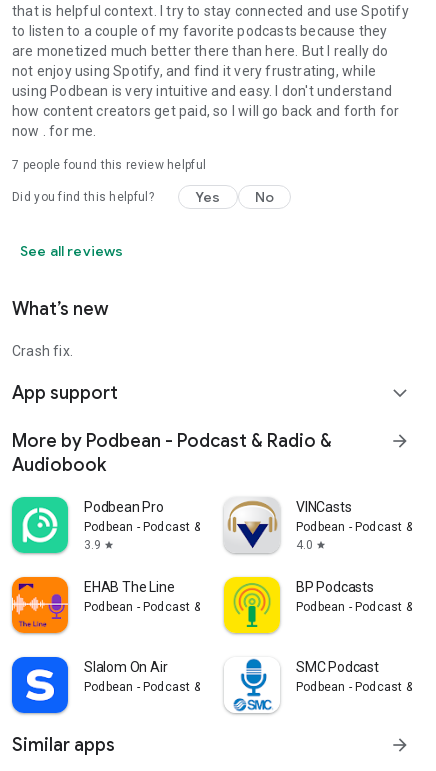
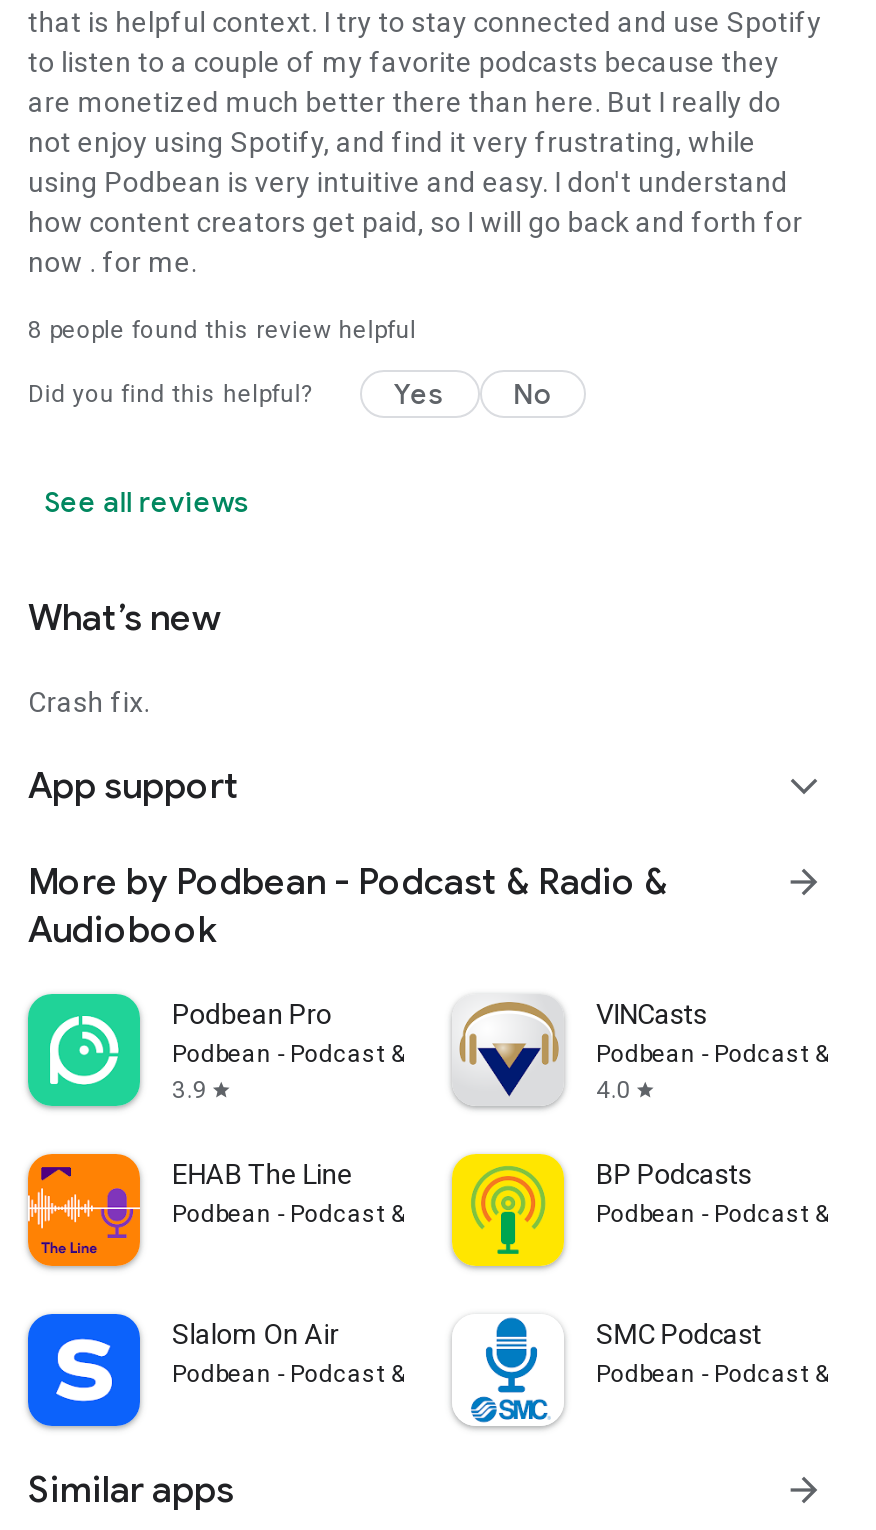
[12,158,206,172] 7 people found this review helpful -> [28,316,416,344] 8 people found this review helpful

